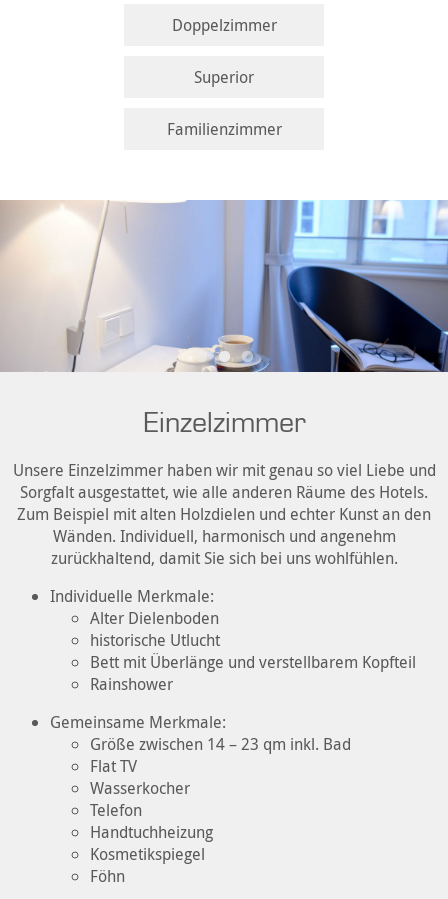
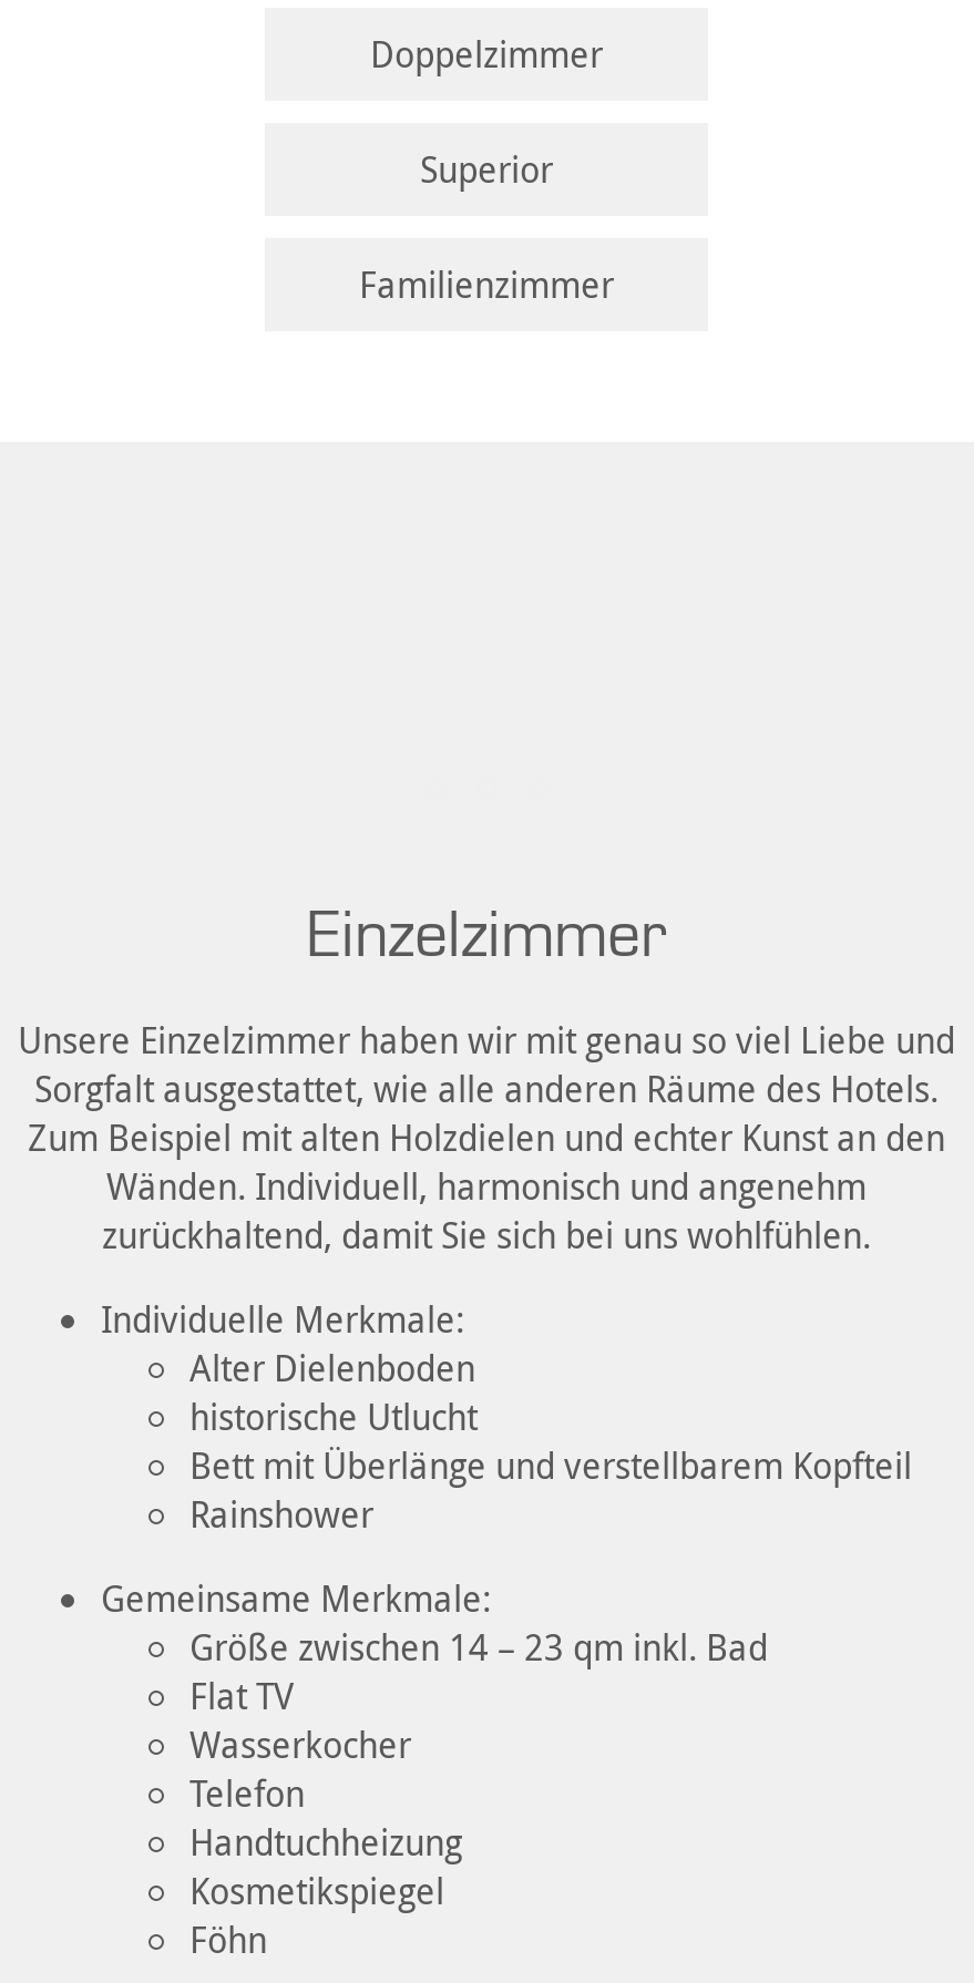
[3,199,445,373] [image] -> none

